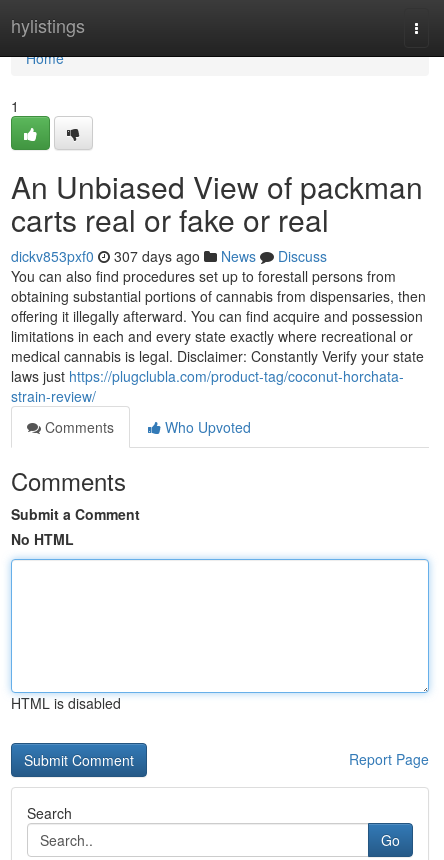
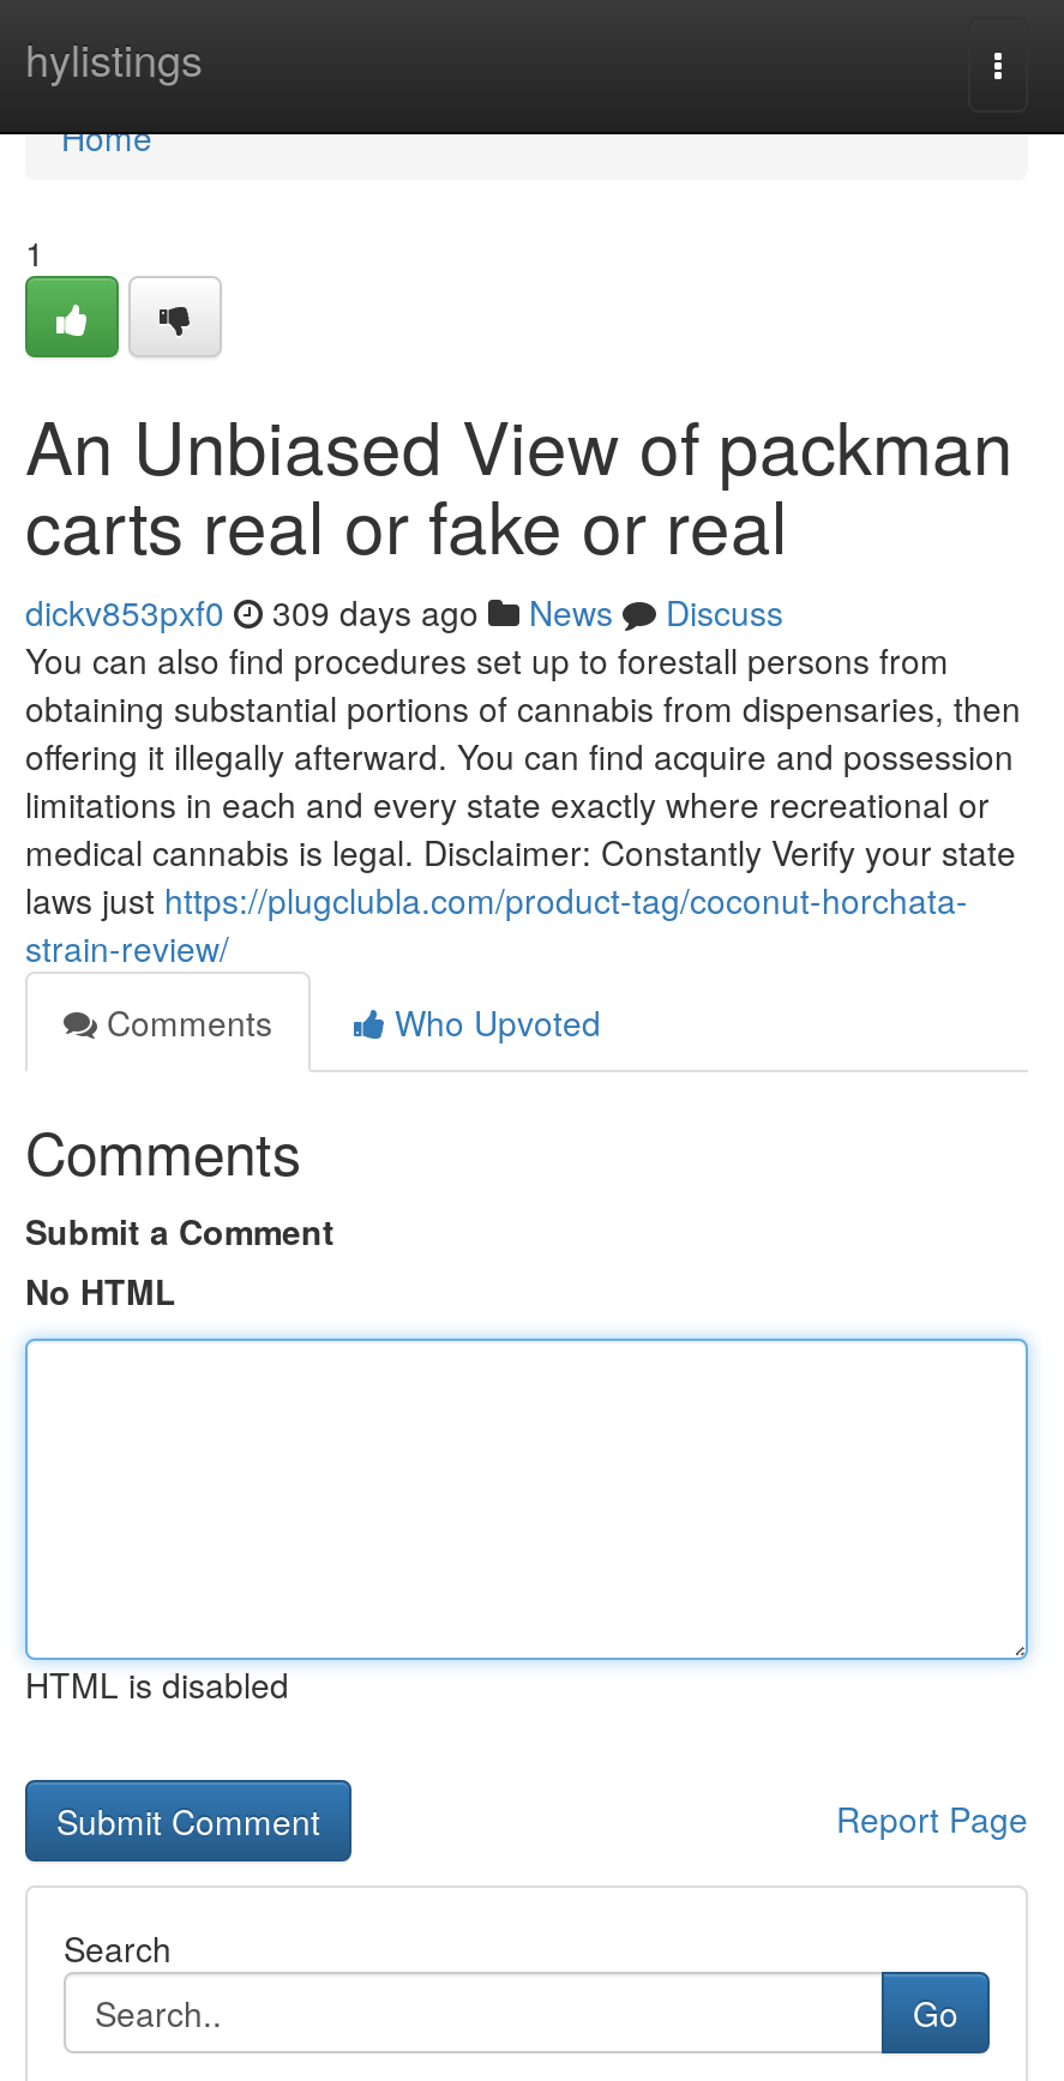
[11,246,327,266] dickv853pxf0 307 days ago News Discuss -> [25,588,783,636] dickv853pxf0 309 days ago News Discuss

